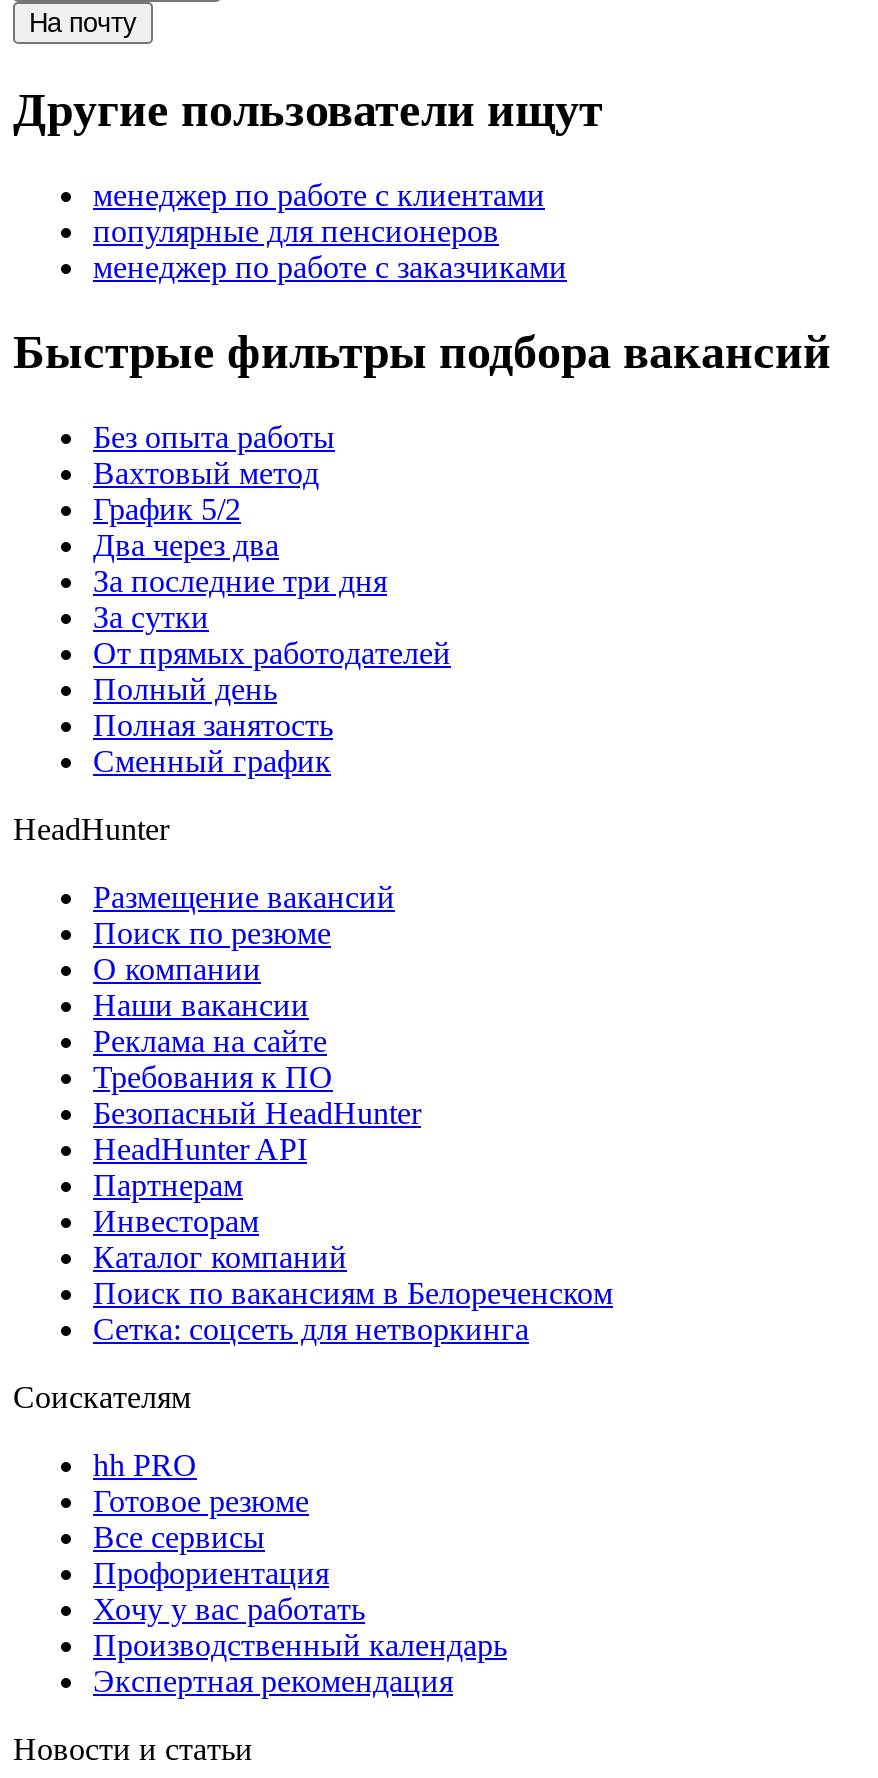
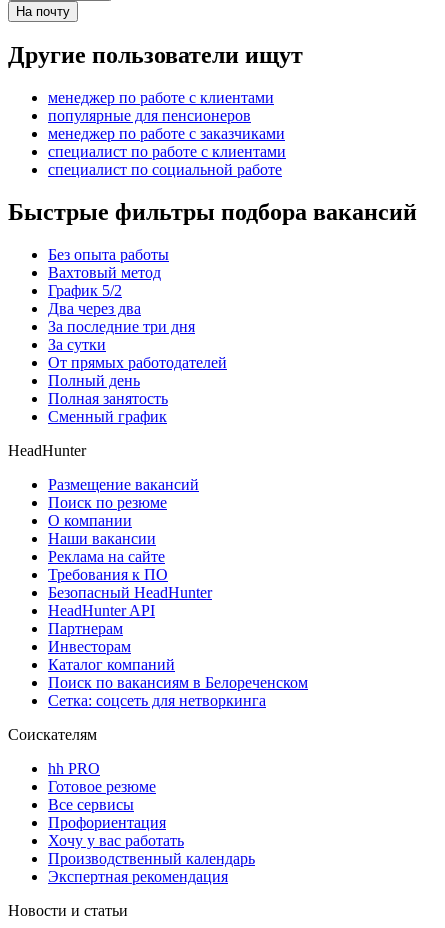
none -> [48,143,286,178] специалист по работе с клиентами | специалист по социальной работе

